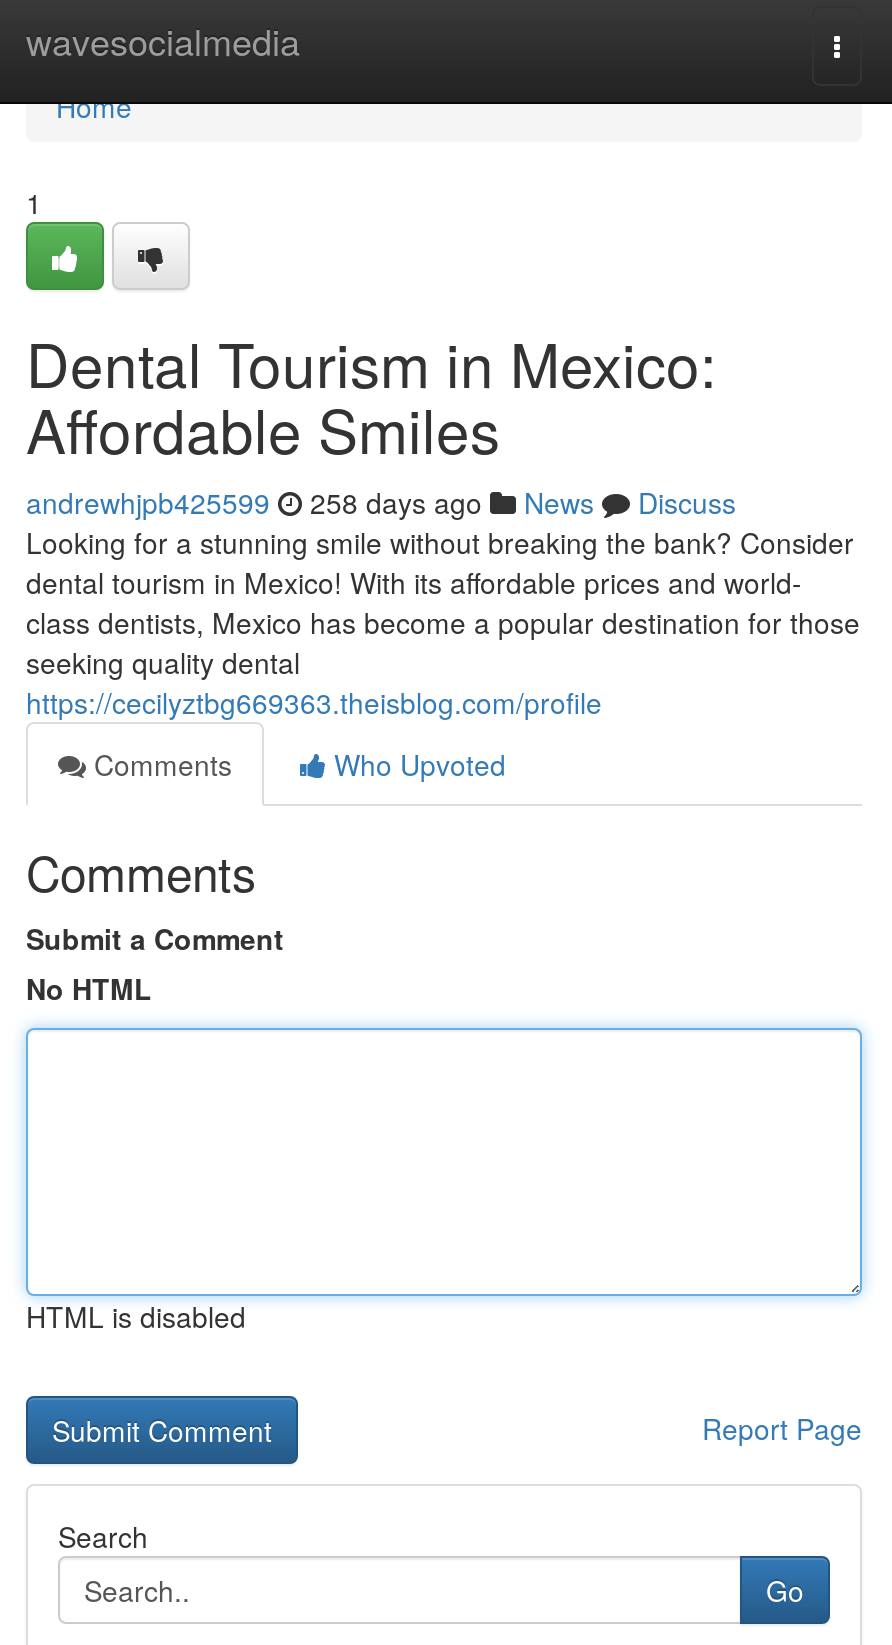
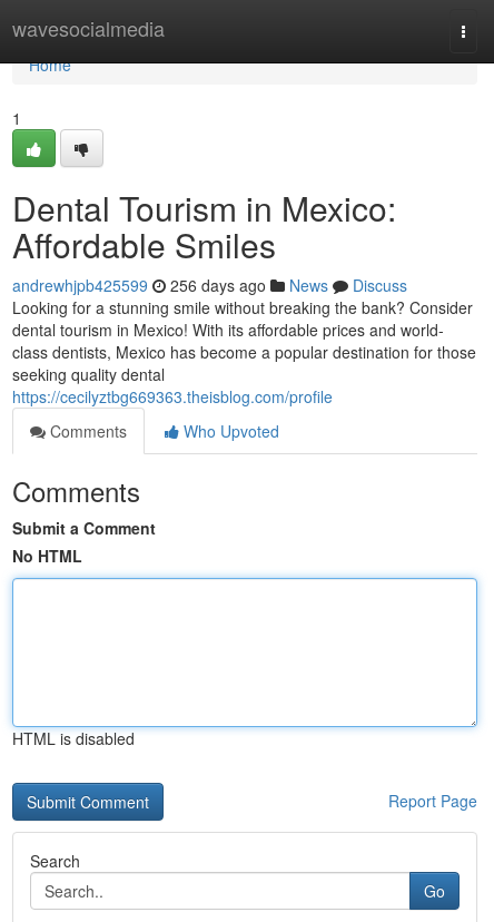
[26,482,736,522] andrewhjpb425599 258 days ago News Discuss -> [12,274,407,296] andrewhjpb425599 256 days ago News Discuss

